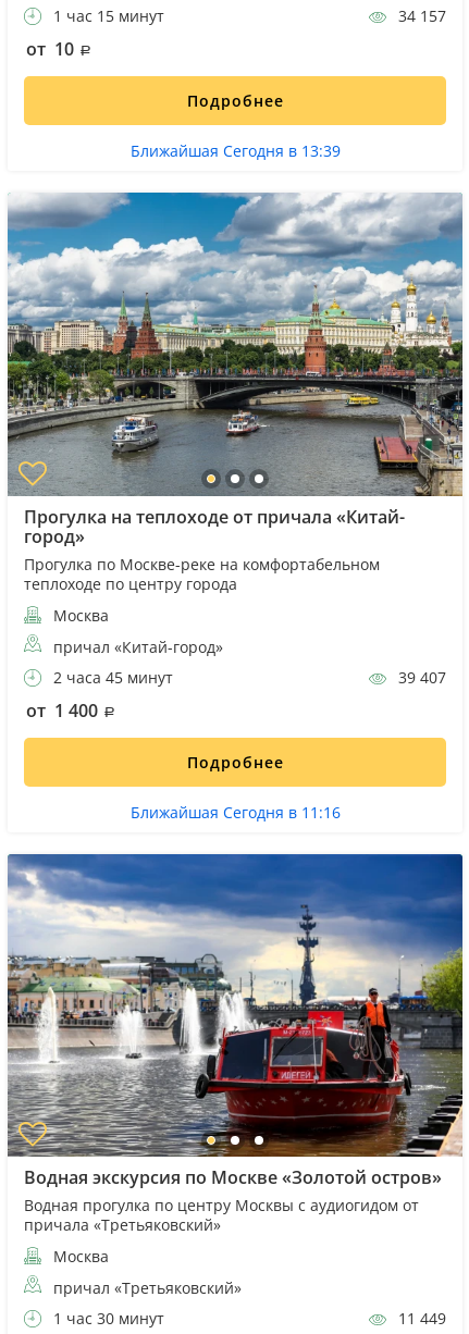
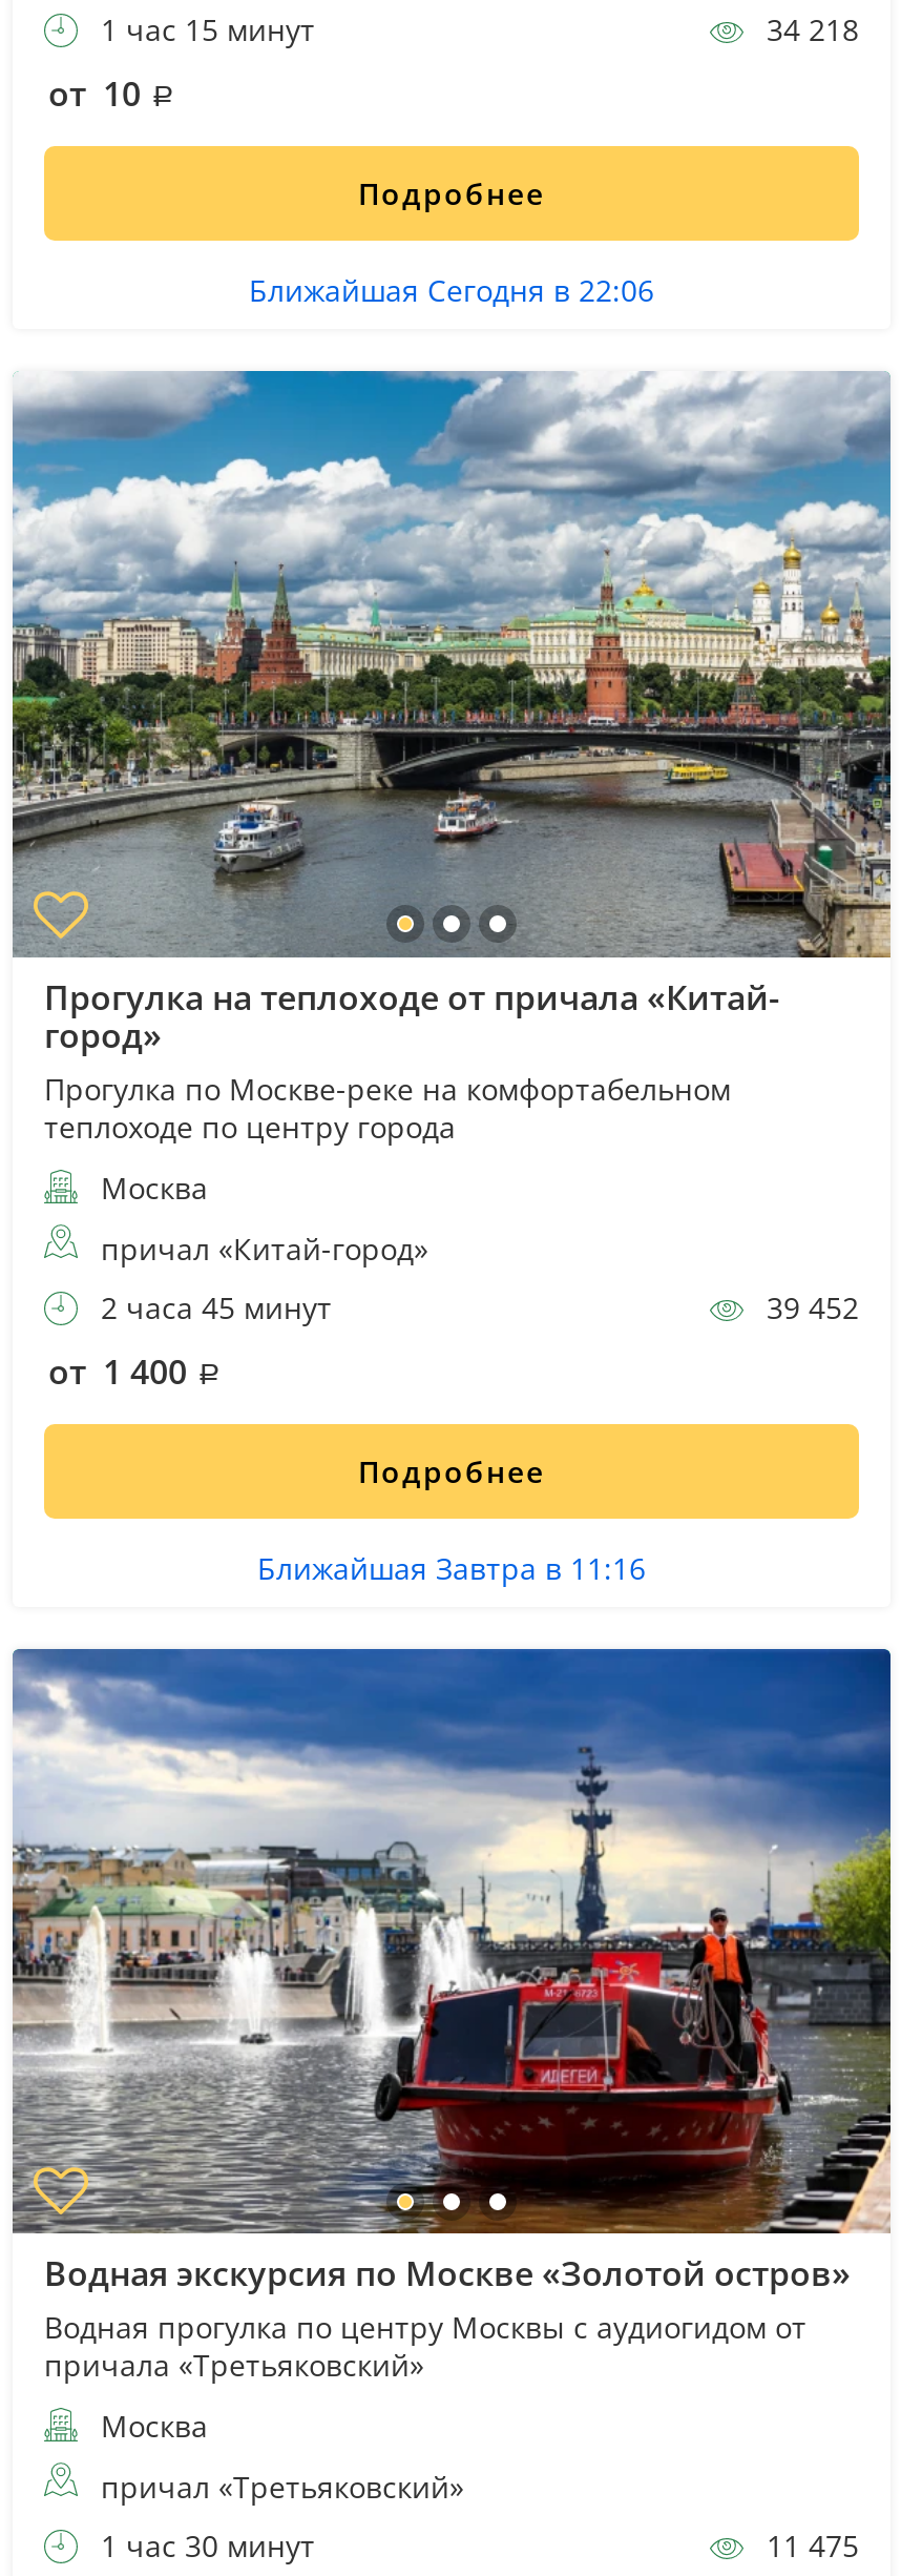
[394,5,446,26] 34 157 -> [758,9,859,49] 34 218
[130,140,340,161] Ближайшая Сегодня в 13:39 -> [249,270,654,310] Ближайшая Сегодня в 22:06
[394,667,446,687] 39 407 -> [758,1287,859,1327] 39 452
[130,801,340,822] Ближайшая Сегодня в 11:16 -> [257,1547,646,1587] Ближайшая Завтра в 11:16
[394,1308,446,1329] 11 449 -> [758,2526,859,2566] 11 475

